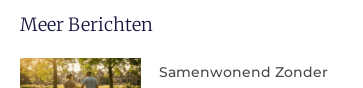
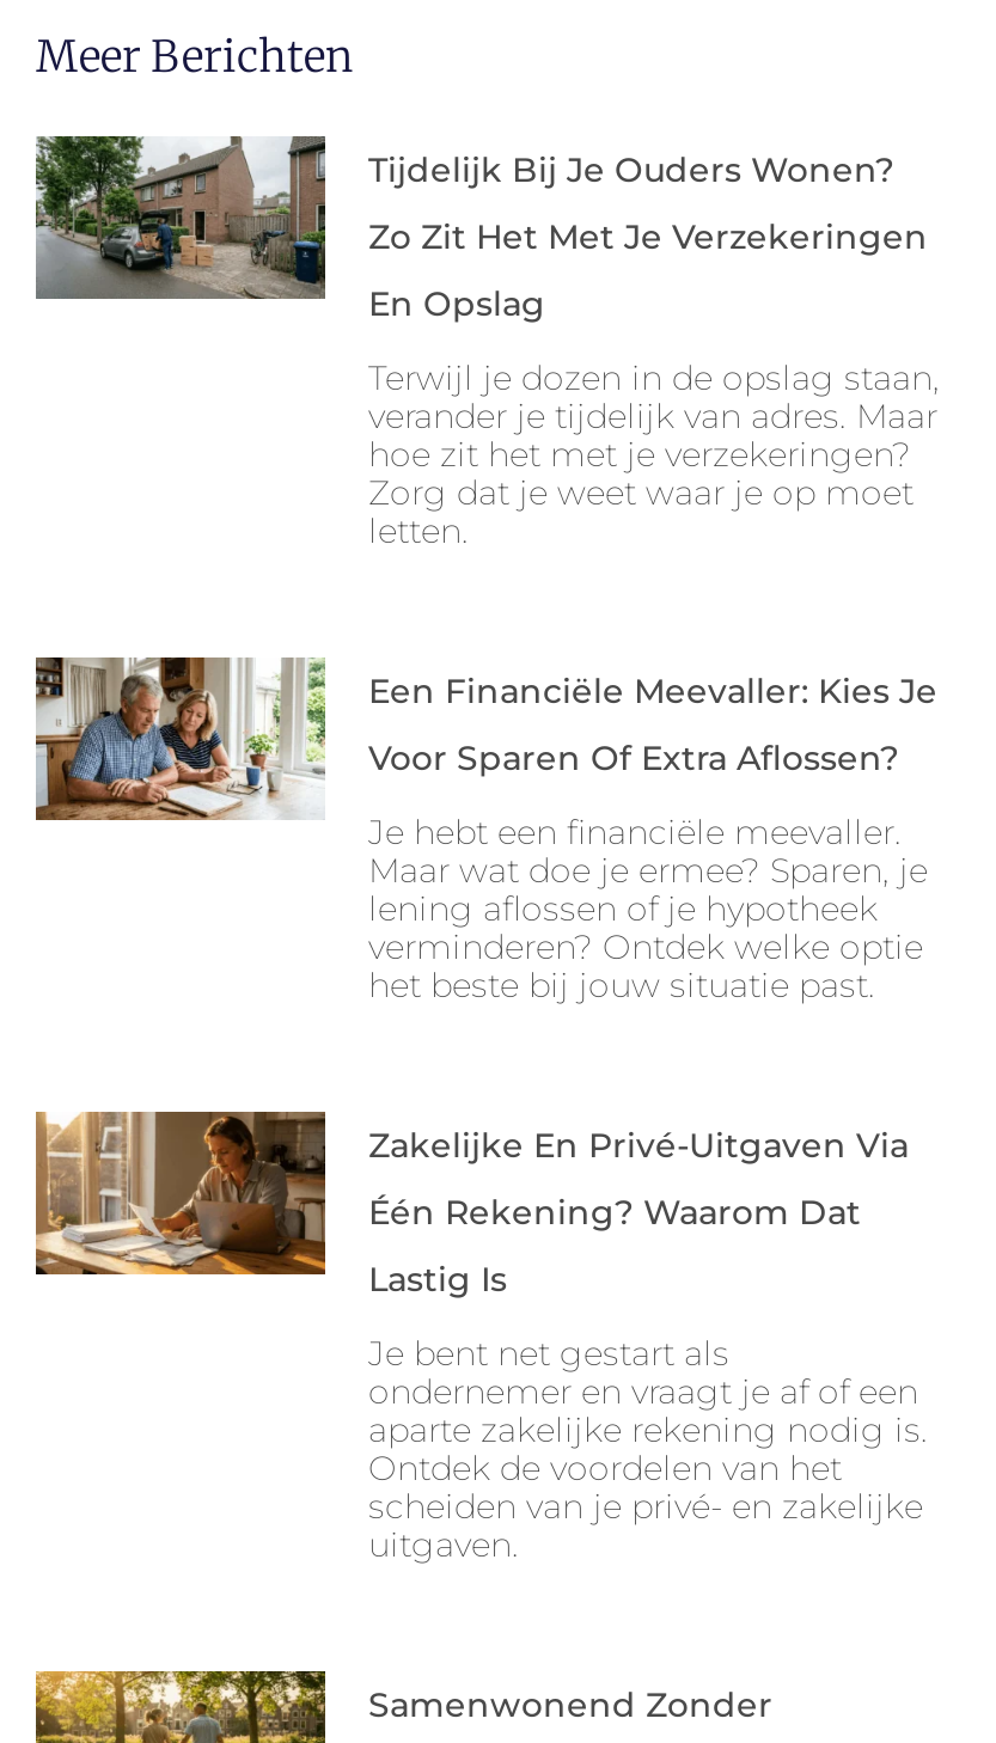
none -> [33,134,940,553] [image] | Tijdelijk Bij Je Ouders Wonen? | Zo Zit Het Met Je Verzekeringen | En Opslag | Terwijl je dozen in de opslag staan, | verander je tijdelijk van adres. Maar | hoe zit het met je verzekeringen? | Zorg dat je weet waar je op moet | letten.
none -> [33,1109,928,1567] [image] | Zakelijke En Privé-Uitgaven Via | Één Rekening? Waarom Dat | Lastig Is | Je bent net gestart als | ondernemer en vraagt je af of een | aparte zakelijke rekening nodig is. | Ontdek de voordelen van het | scheiden van je privé- en zakelijke | uitgaven.
none -> [36,655,937,1007] [image] | Een Financiële Meevaller: Kies Je | Voor Sparen Of Extra Aflossen? | Je hebt een financiële meevaller. | Maar wat doe je ermee? Sparen, je | lening aflossen of je hypotheek | verminderen? Ontdek welke optie | het beste bij jouw situatie past.

